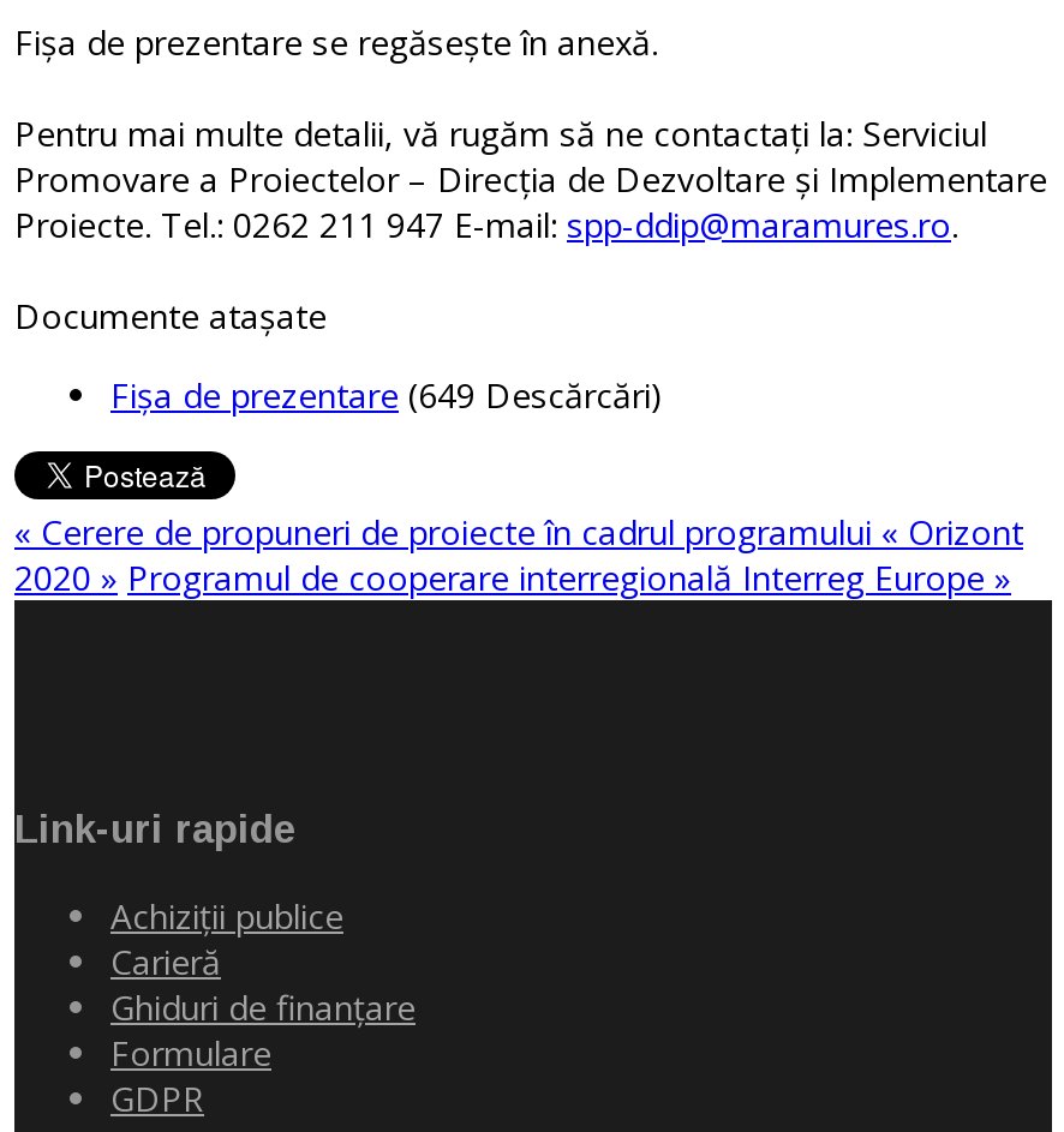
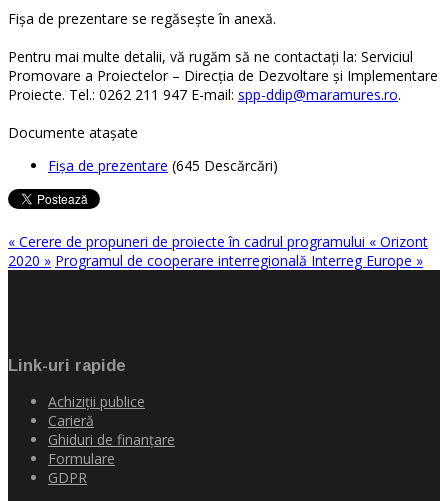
[110,372,663,417] Fişa de prezentare (649 Descărcări) -> [48,156,278,175] Fişa de prezentare (645 Descărcări)

